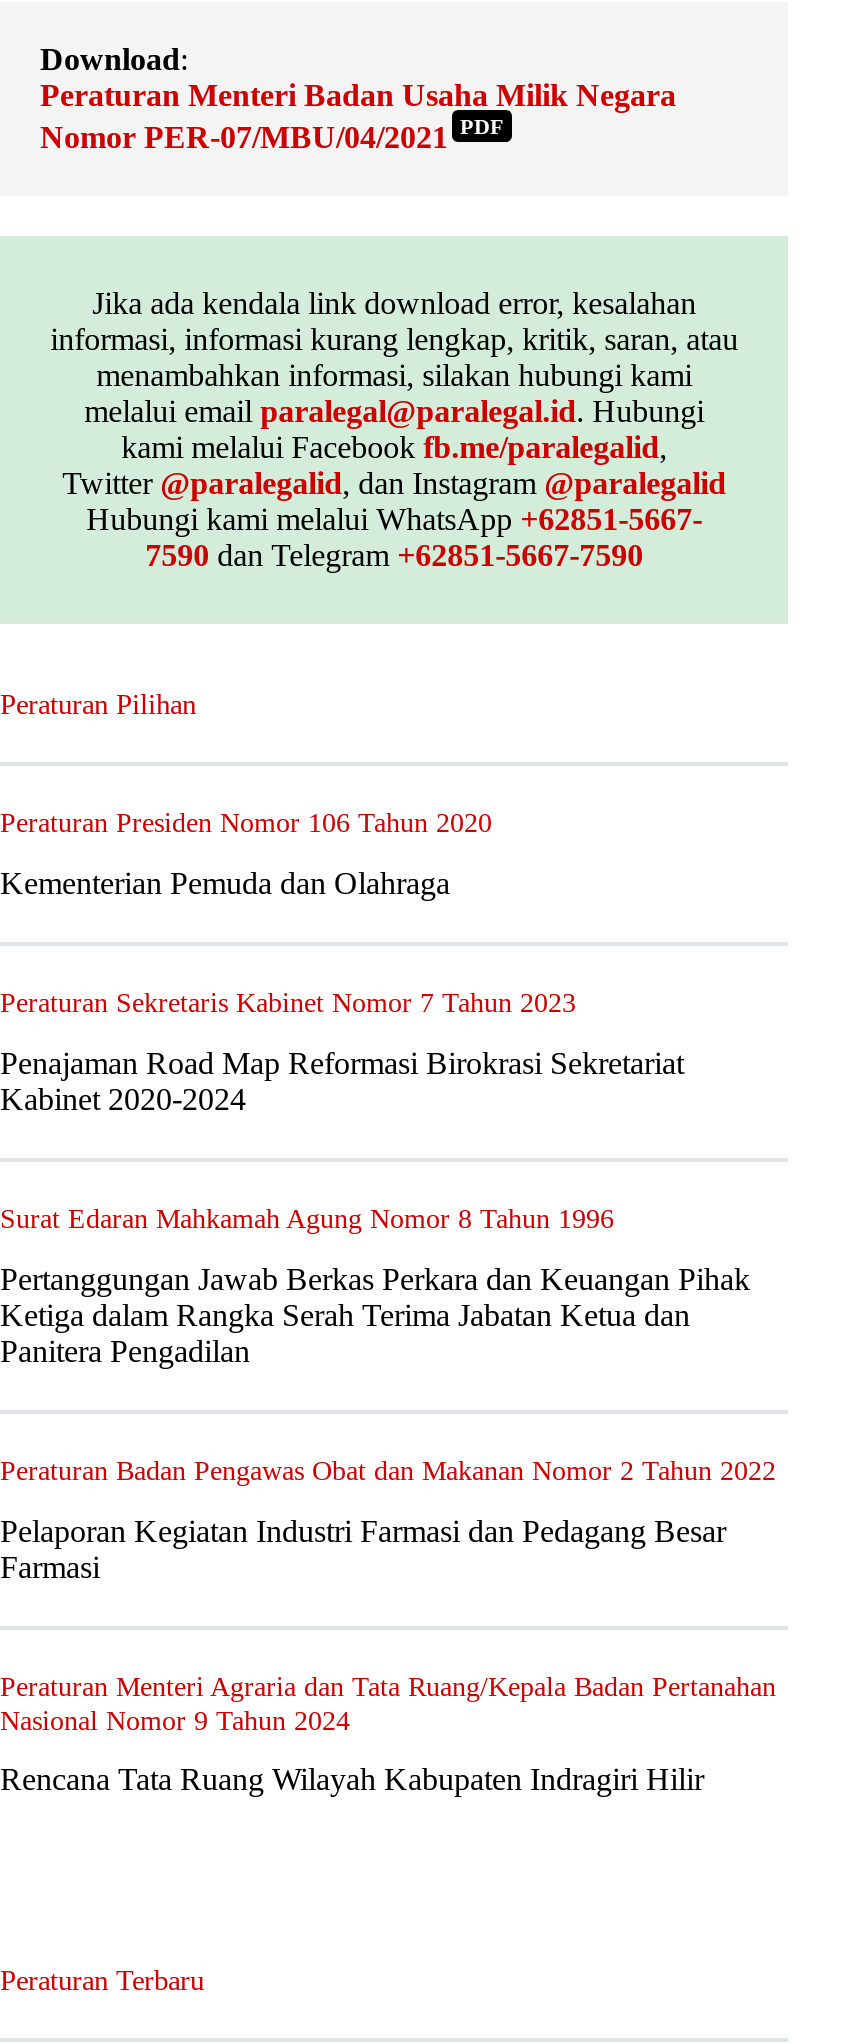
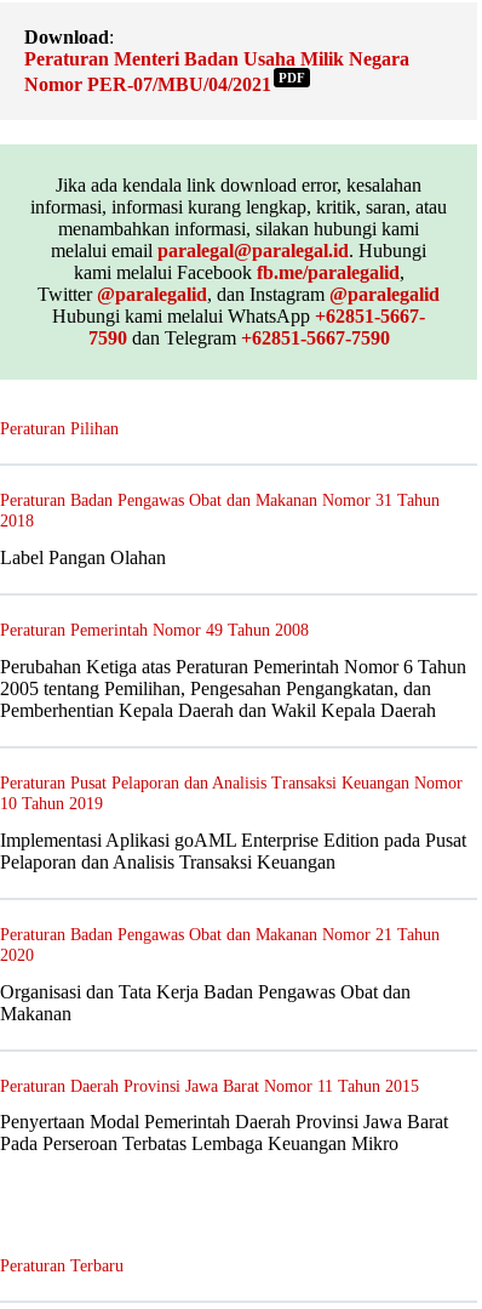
[0,807,492,839] Peraturan Presiden Nomor 106 Tahun 2020 -> [0,491,440,531] Peraturan Badan Pengawas Obat dan Makanan Nomor 31 Tahun | 2018
[0,867,450,901] Kementerian Pemuda dan Olahraga -> [0,547,166,568] Label Pangan Olahan
[0,987,576,1019] Peraturan Sekretaris Kabinet Nomor 7 Tahun 2023 -> [0,620,309,640] Peraturan Pemerintah Nomor 49 Tahun 2008
[0,1046,684,1116] Penajaman Road Map Reformasi Birokrasi Sekretariat | Kabinet 2020-2024 -> [0,656,466,721] Perubahan Ketiga atas Peraturan Pemerintah Nomor 6 Tahun | 2005 tentang Pemilihan, Pengesahan Pengangkatan, dan | Pemberhentian Kepala Daerah dan Wakil Kepala Daerah
[0,1202,614,1234] Surat Edaran Mahkamah Agung Nomor 8 Tahun 1996 -> [0,773,463,813] Peraturan Pusat Pelaporan dan Analisis Transaksi Keuangan Nomor | 10 Tahun 2019
[0,1262,750,1368] Pertanggungan Jawab Berkas Perkara dan Keuangan Pihak | Ketiga dalam Rangka Serah Terima Jabatan Ketua dan | Panitera Pengadilan -> [0,830,466,872] Implementasi Aplikasi goAML Enterprise Edition pada Pusat | Pelaporan dan Analisis Transaksi Keuangan
[0,1454,776,1486] Peraturan Badan Pengawas Obat dan Makanan Nomor 2 Tahun 2022 -> [0,924,440,964] Peraturan Badan Pengawas Obat dan Makanan Nomor 21 Tahun | 2020
[0,1513,726,1583] Pelaporan Kegiatan Industri Farmasi dan Pedagang Besar | Farmasi -> [0,981,411,1024] Organisasi dan Tata Kerja Badan Pengawas Obat dan | Makanan
[0,1669,776,1735] Peraturan Menteri Agraria dan Tata Ruang/Kepala Badan Pertanahan | Nasional Nomor 9 Tahun 2024 -> [0,1076,419,1095] Peraturan Daerah Provinsi Jawa Barat Nomor 11 Tahun 2015
[0,1763,704,1797] Rencana Tata Ruang Wilayah Kabupaten Indragiri Hilir -> [0,1112,448,1154] Penyertaan Modal Pemerintah Daerah Provinsi Jawa Barat | Pada Perseroan Terbatas Lembaga Keuangan Mikro

